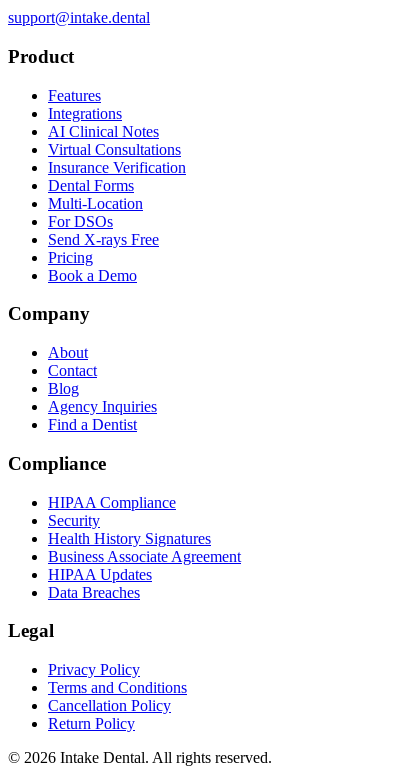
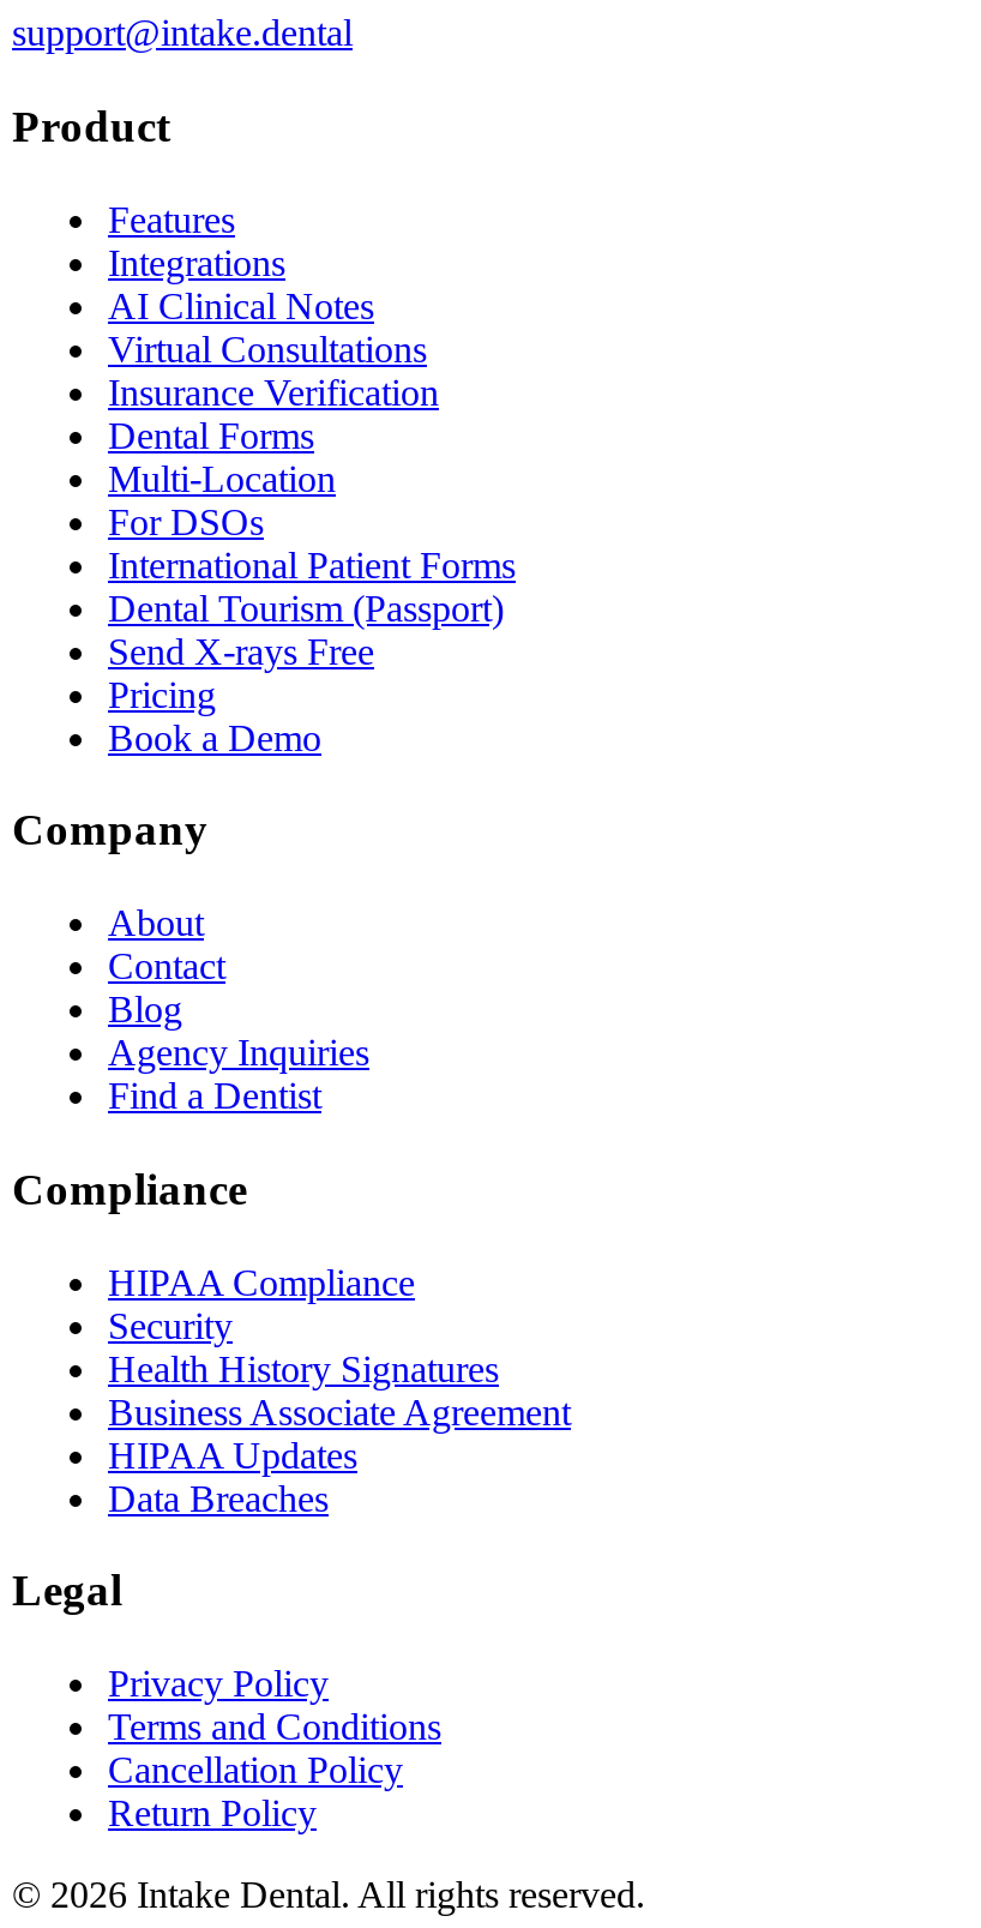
none -> [108,544,516,628] International Patient Forms | Dental Tourism (Passport)

